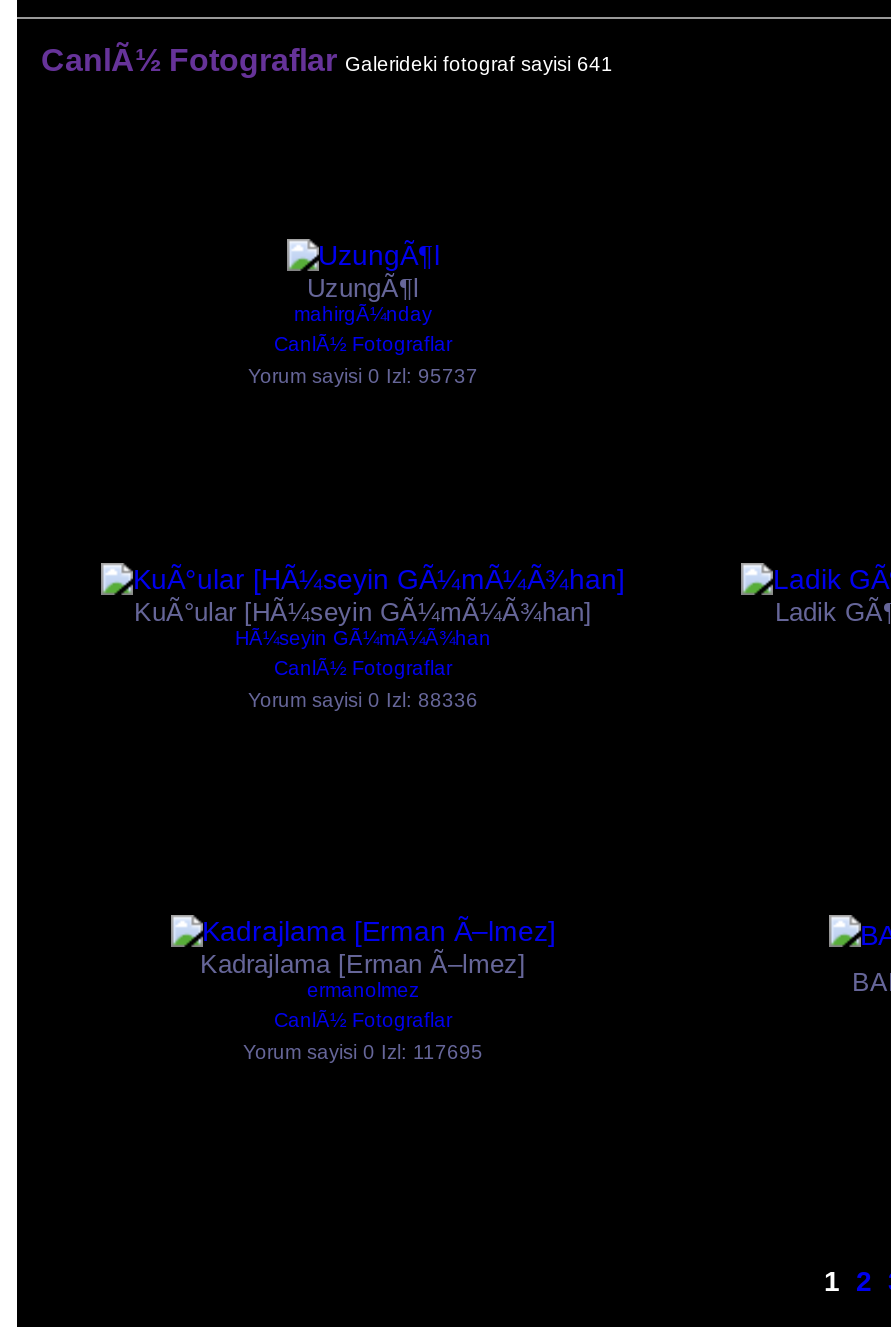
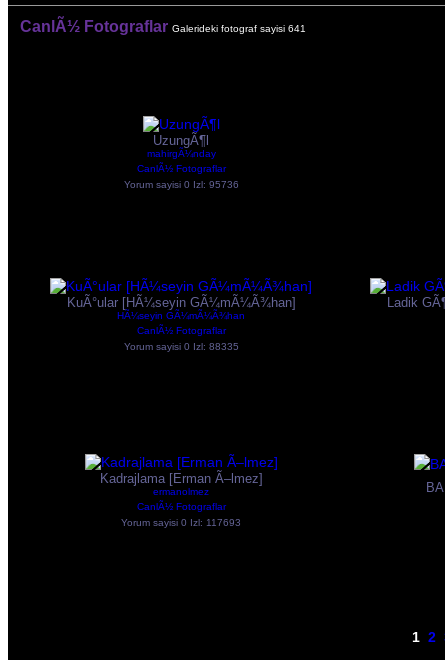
[248,365,478,387] Yorum sayisi 0 Izl: 95737 -> [123,179,238,190] Yorum sayisi 0 Izl: 95736
[248,689,478,711] Yorum sayisi 0 Izl: 88336 -> [123,341,238,352] Yorum sayisi 0 Izl: 88335
[243,1041,483,1063] Yorum sayisi 0 Izl: 117695 -> [121,517,241,528] Yorum sayisi 0 Izl: 117693

